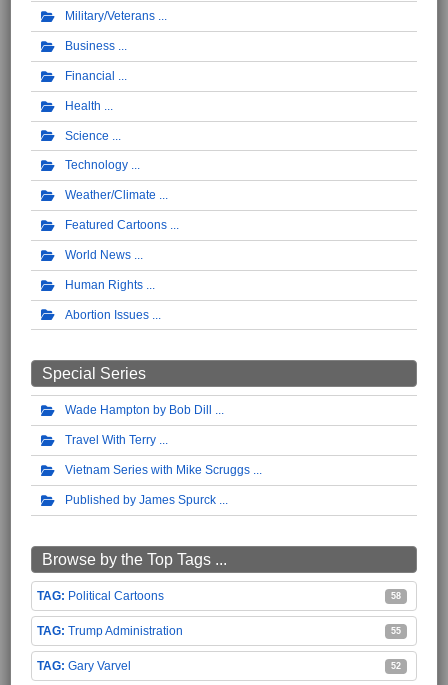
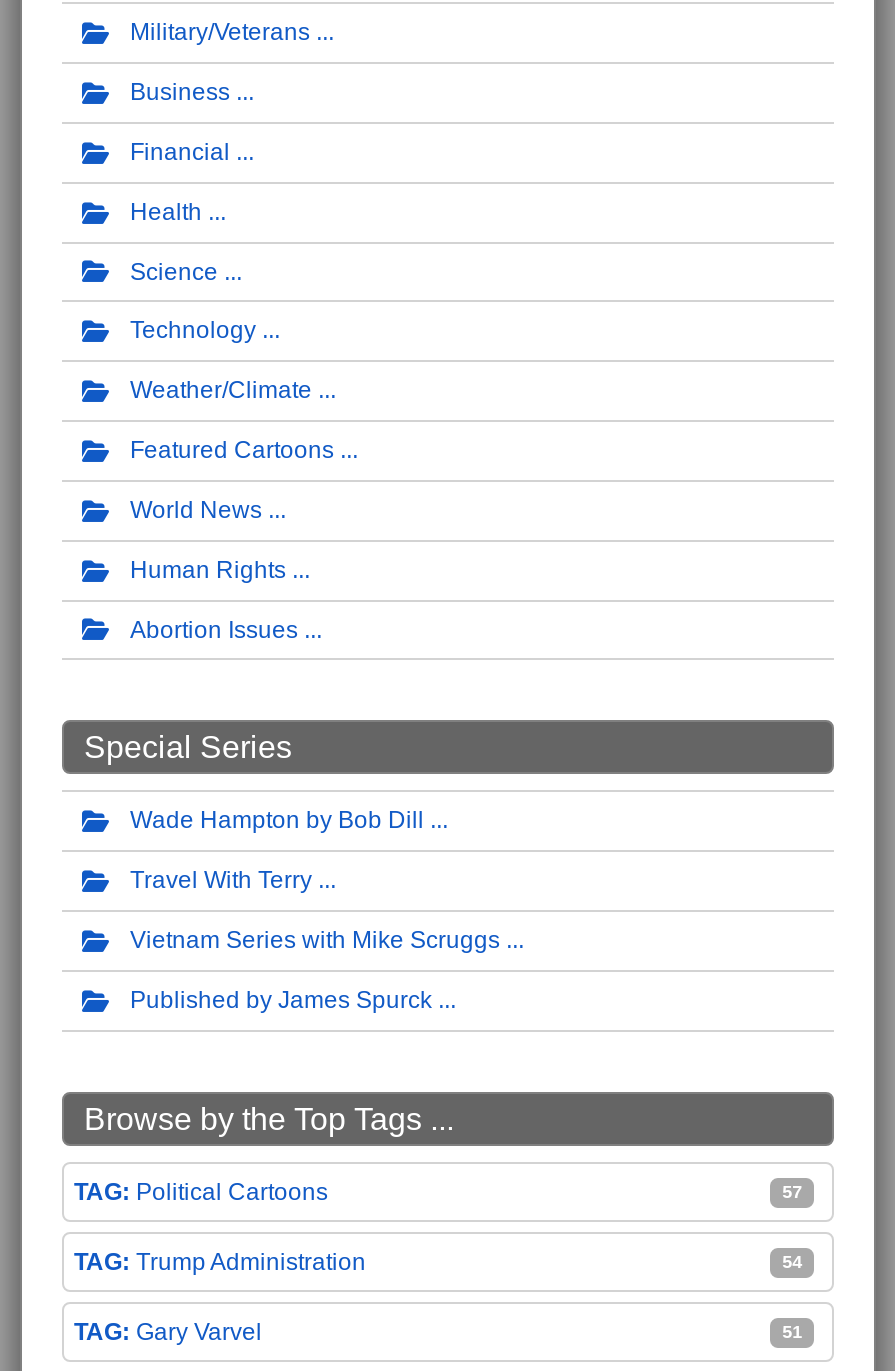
[391,591,401,601] 58 -> [782,1182,802,1202] 57
[391,626,401,636] 55 -> [782,1252,802,1272] 54
[391,661,401,671] 52 -> [782,1322,802,1342] 51

